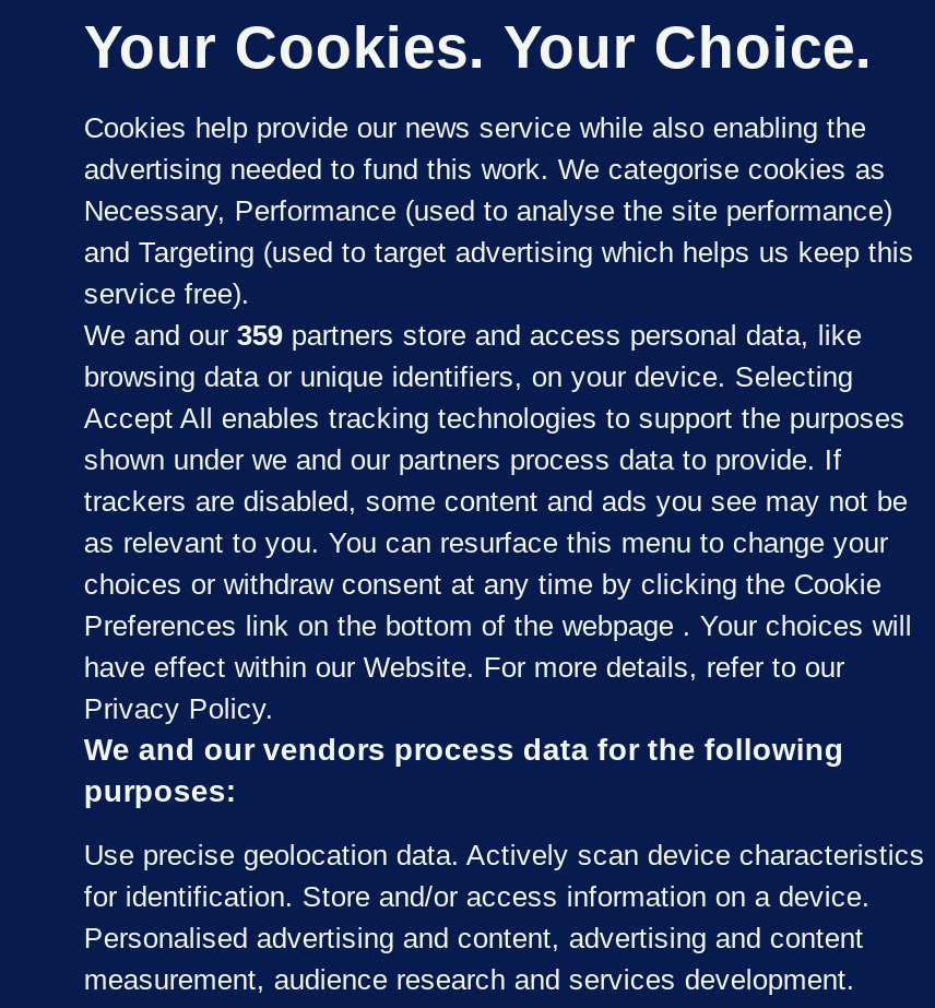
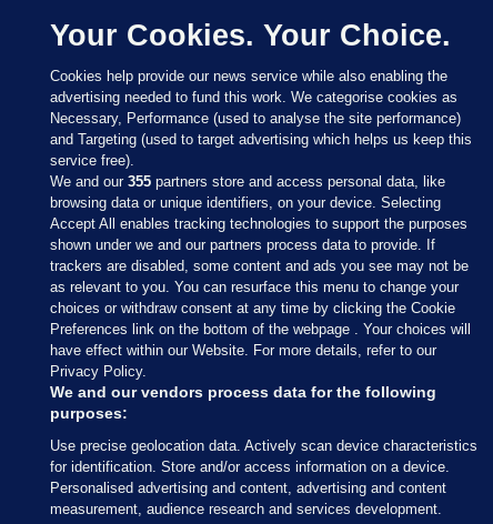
[84,319,862,352] We and our 359 partners store and access personal data, like -> [50,173,446,190] We and our 355 partners store and access personal data, like

